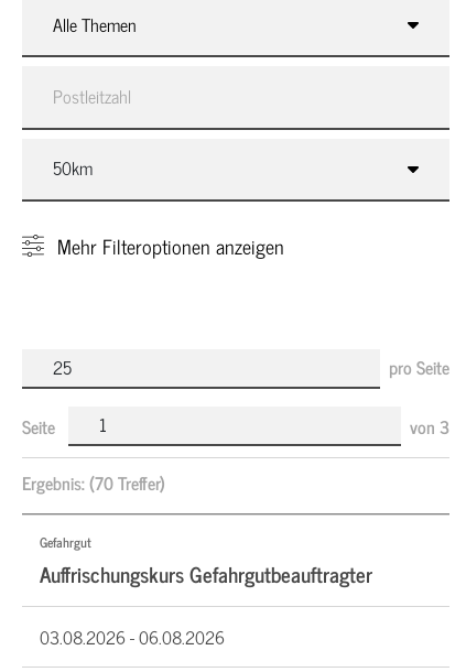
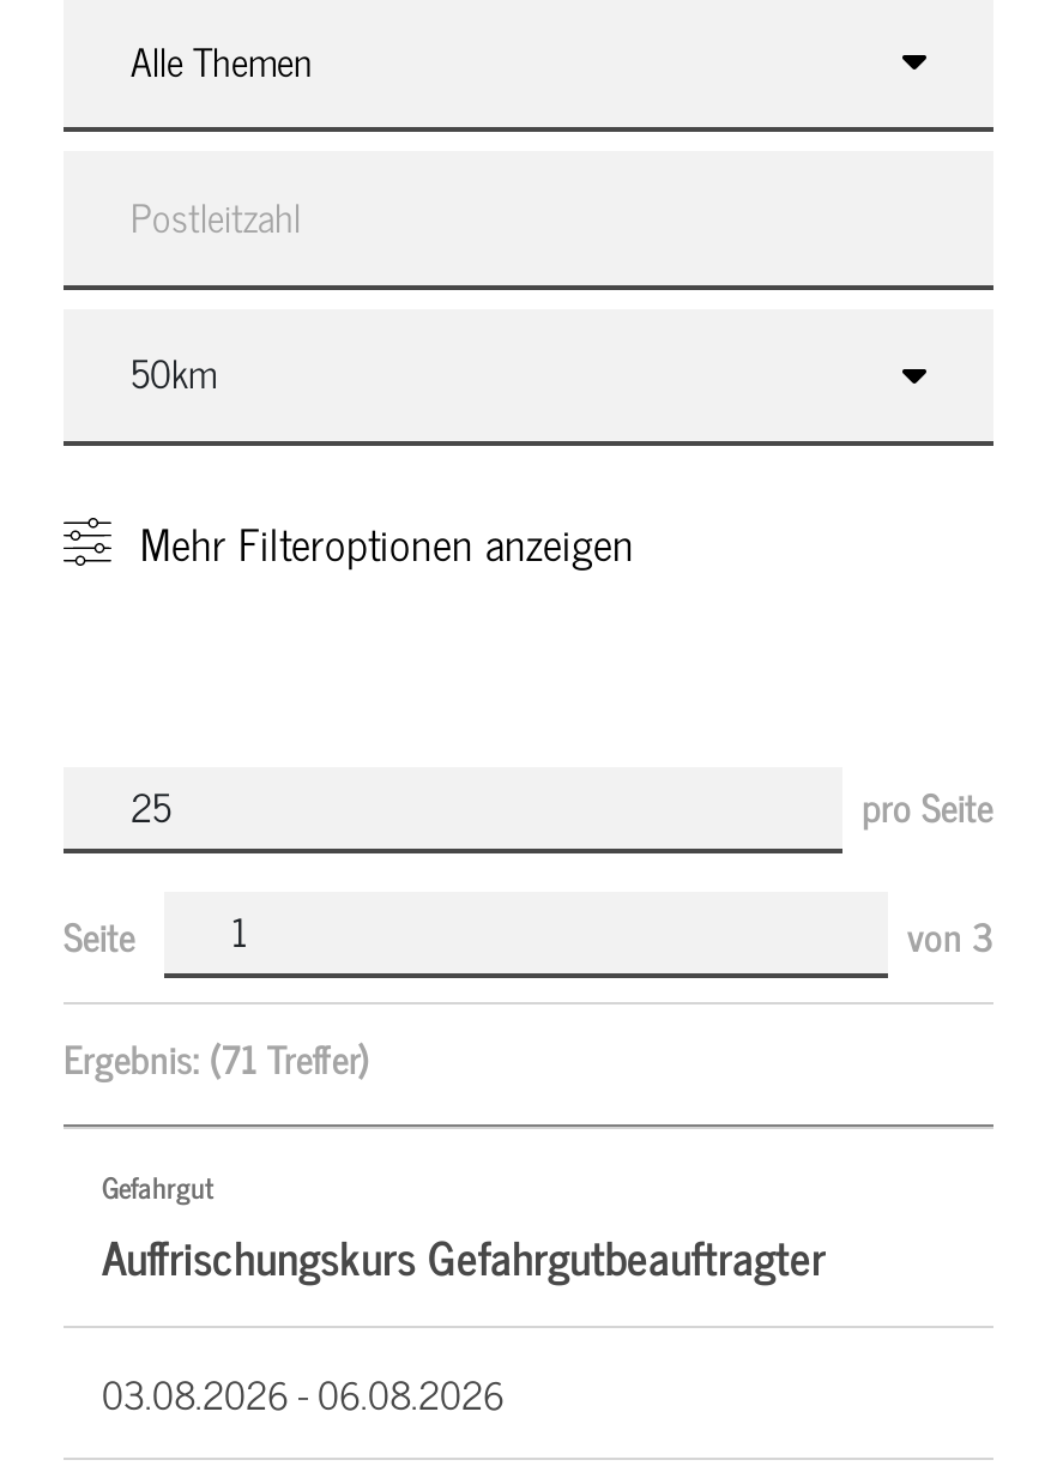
[22,468,165,496] Ergebnis: (70 Treffer) -> [64,1025,370,1087] Ergebnis: (71 Treffer)

